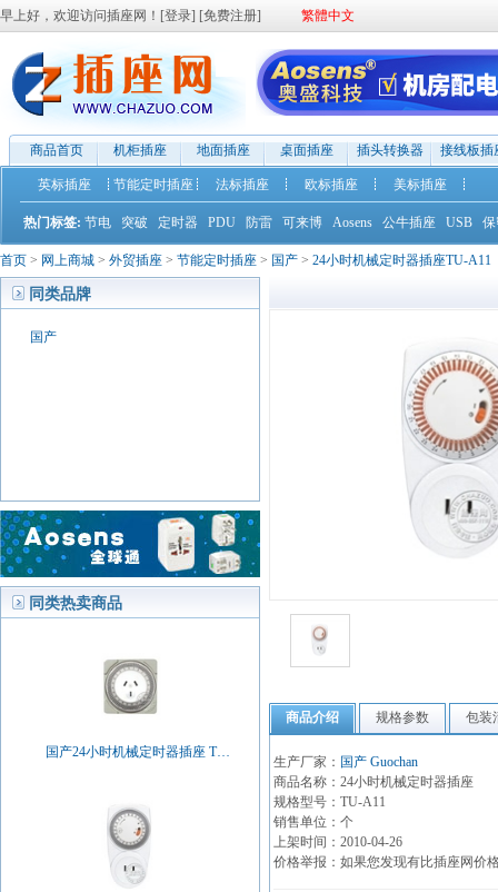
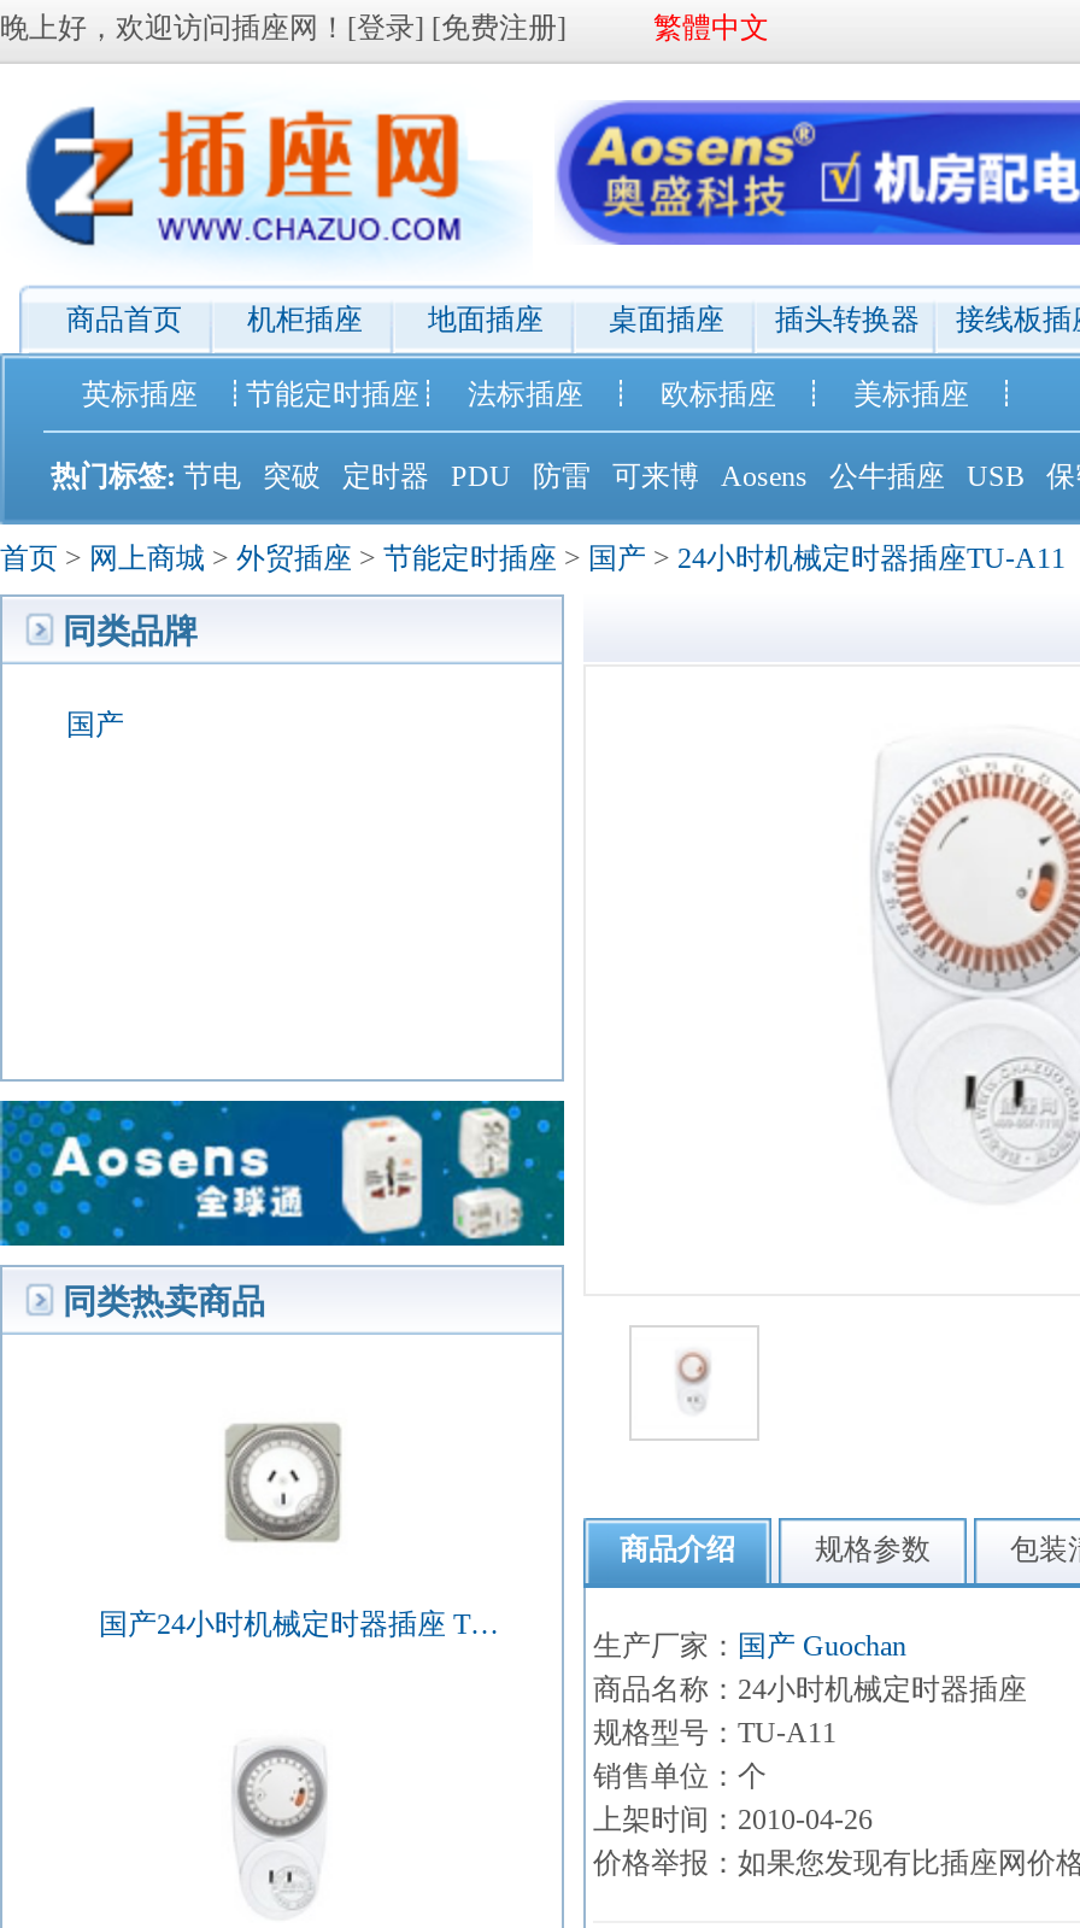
[0,8,288,23] 早上好，欢迎访问插座网！[登录] [免费注册] -> [0,11,624,45] 晚上好，欢迎访问插座网！[登录] [免费注册]

